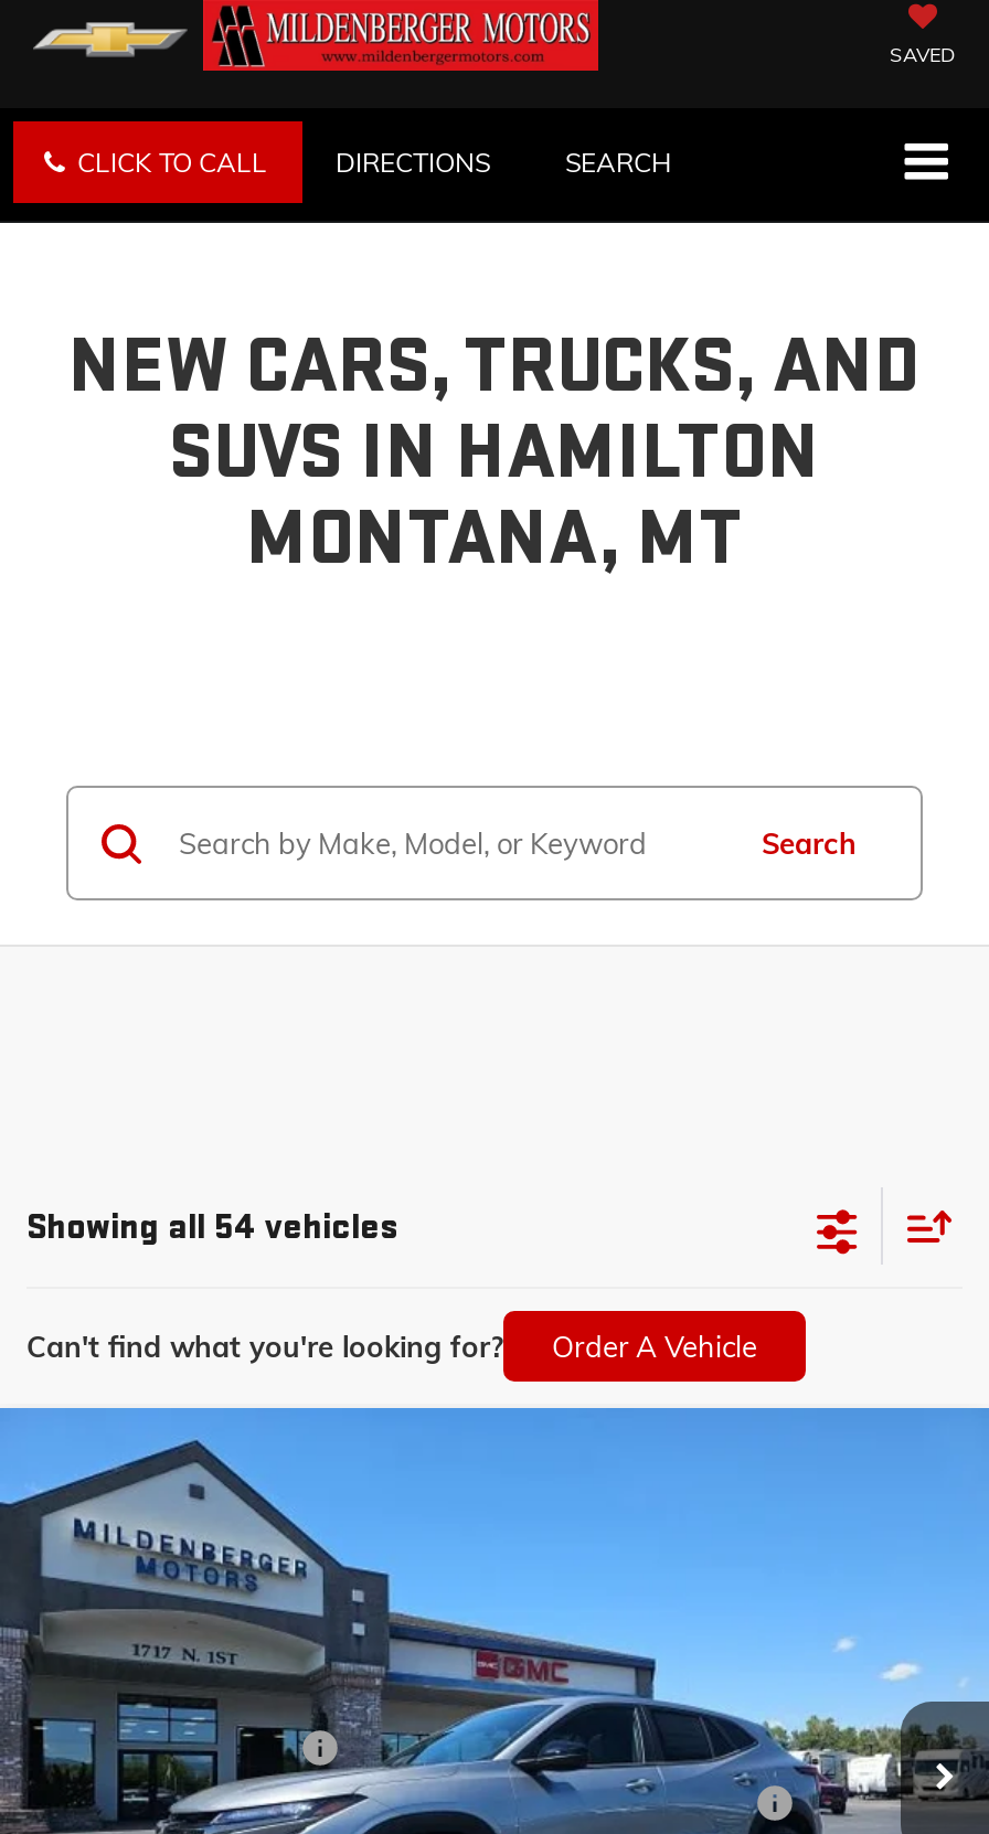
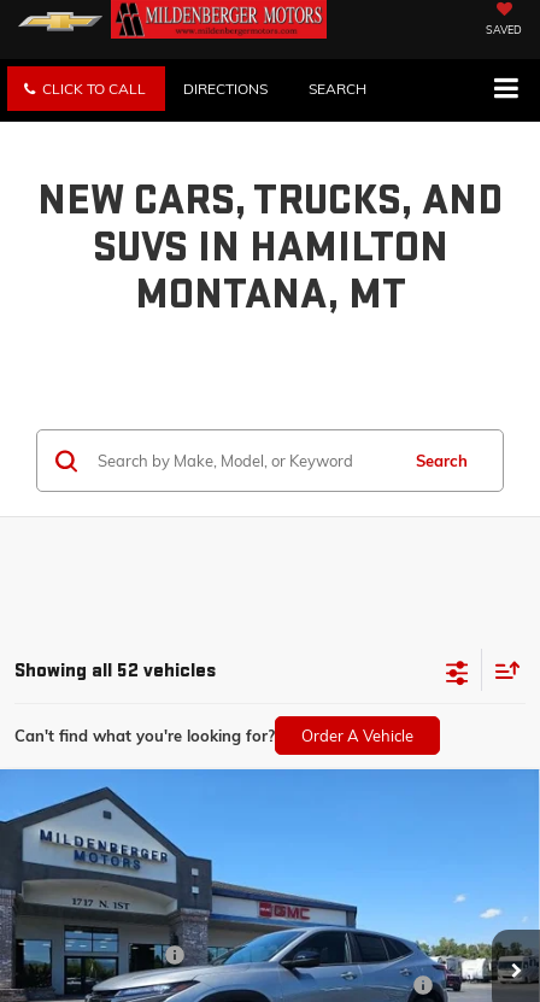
[26,1204,397,1248] Showing all 54 vehicles -> [14,658,216,682] Showing all 52 vehicles

